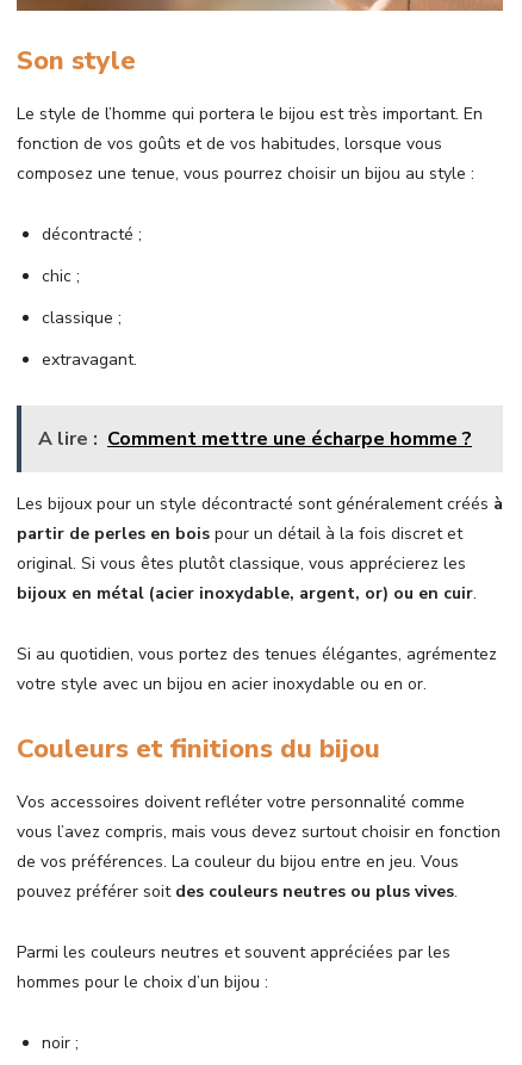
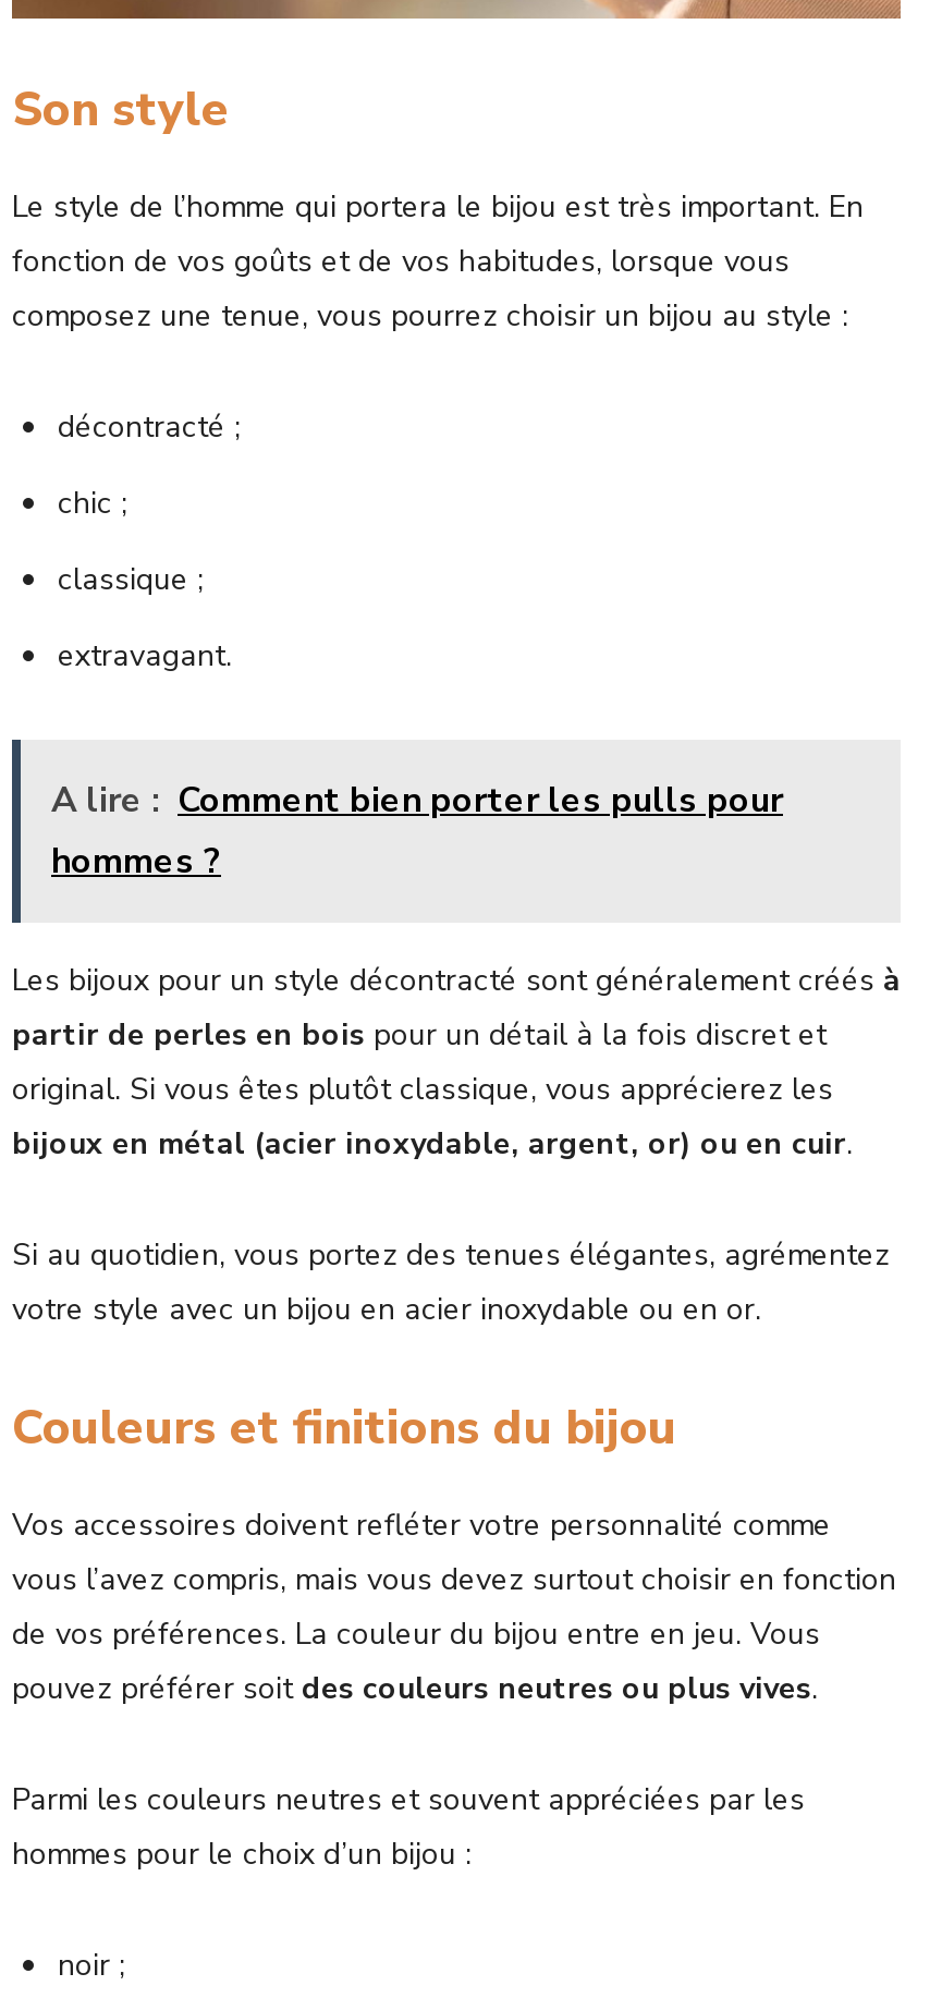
[38,425,472,451] A lire : Comment mettre une écharpe homme ? -> [51,777,783,886] A lire : Comment bien porter les pulls pour | hommes ?

